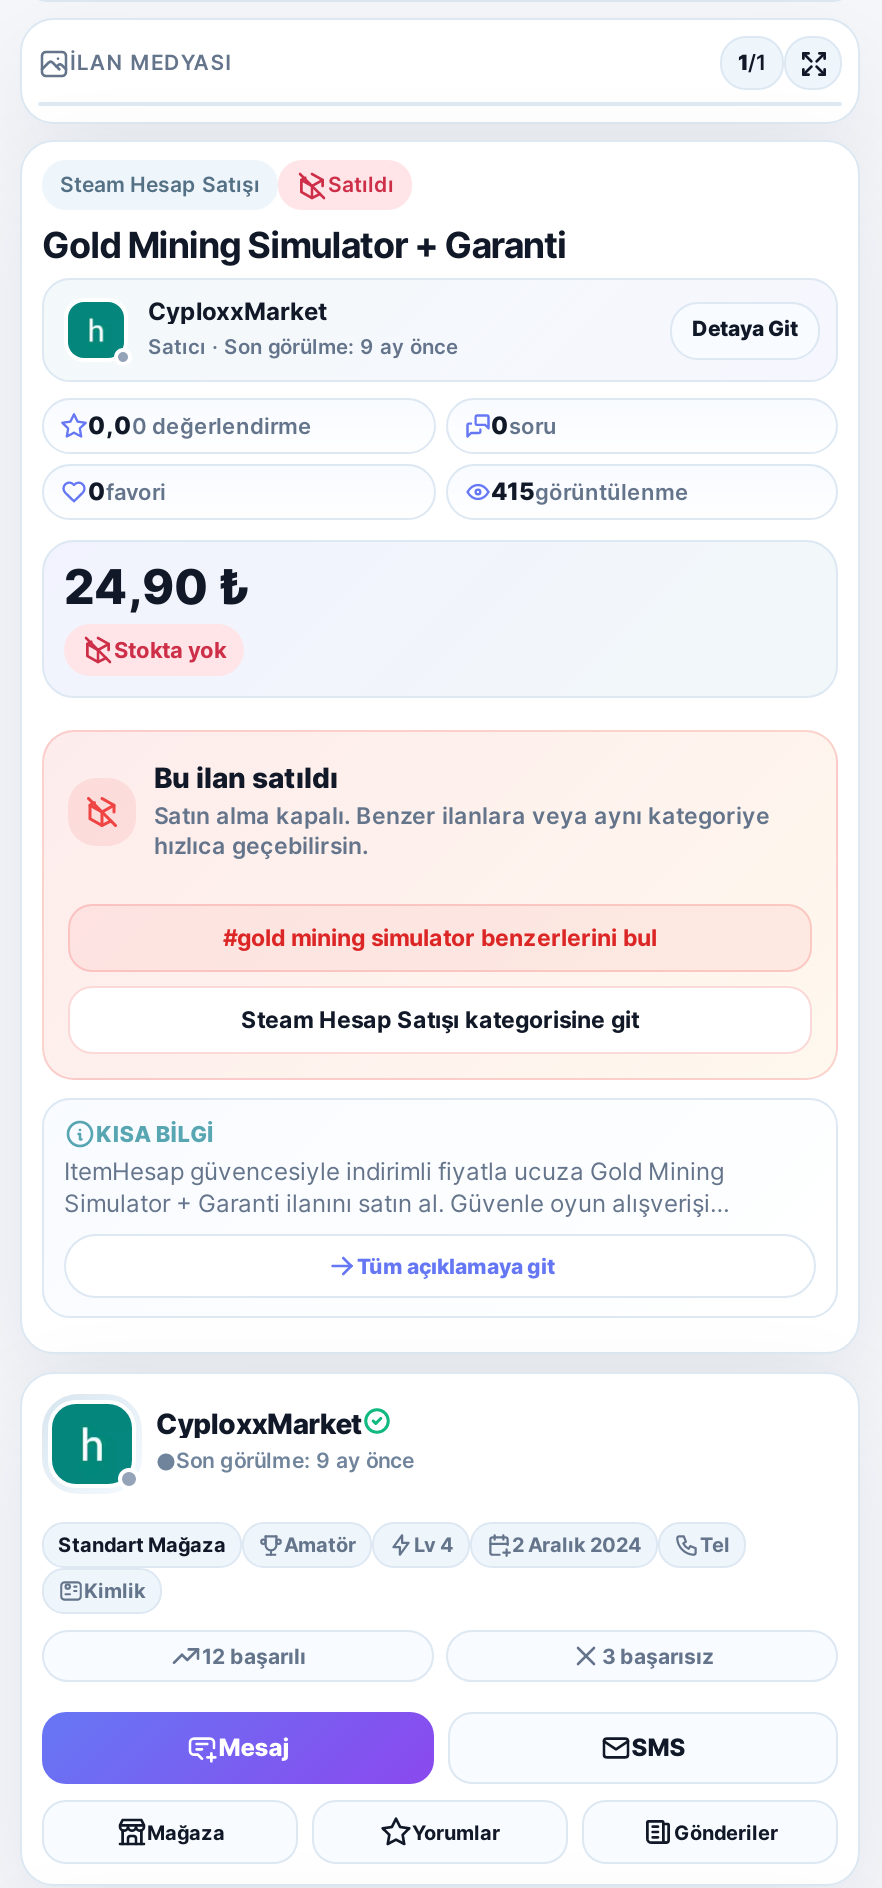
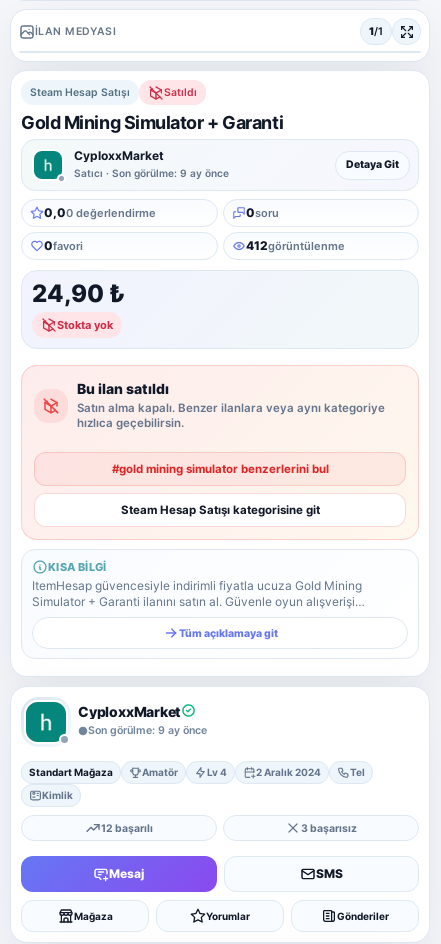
[491,476,689,506] 415görüntülenme -> [245,238,344,253] 412görüntülenme

